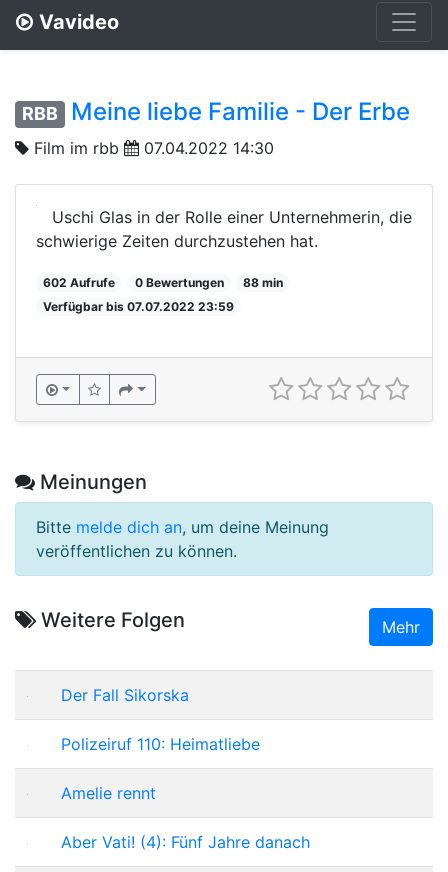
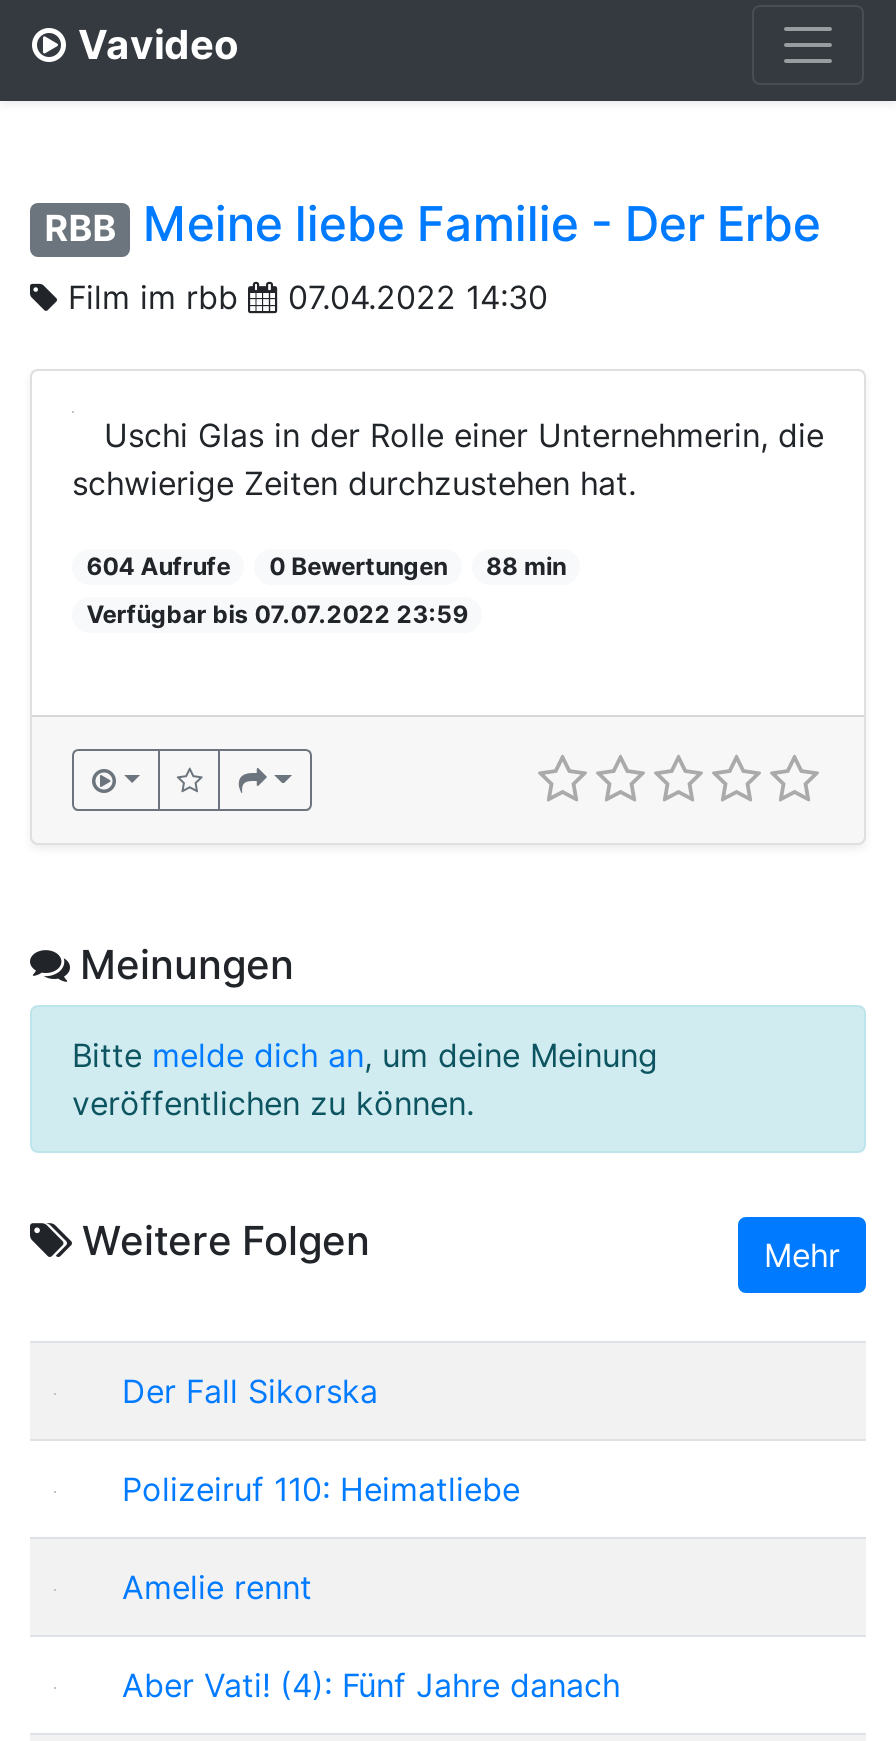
[43,274,115,289] 602 Aufrufe -> [86,550,230,580] 604 Aufrufe

